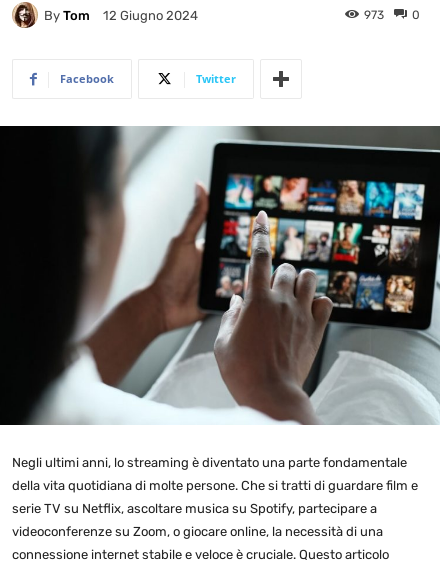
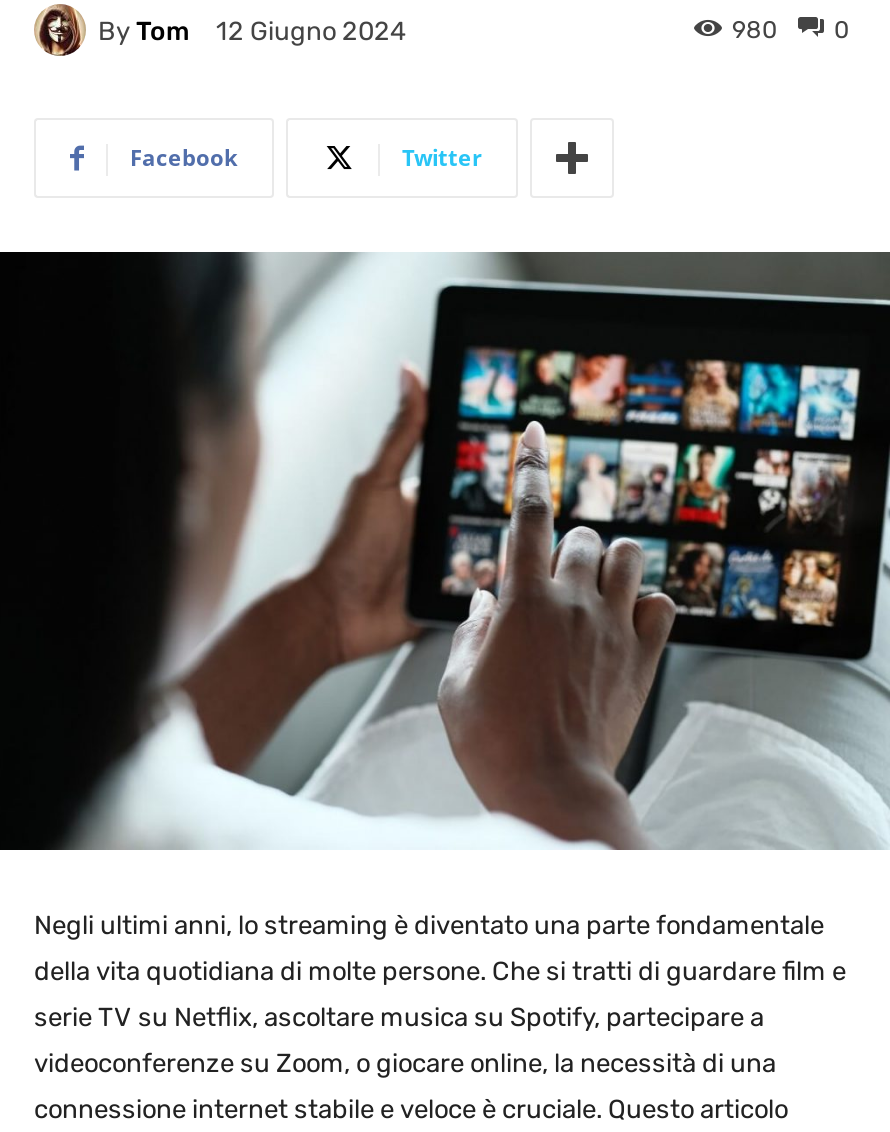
[364,8,384,22] 973 -> [732,16,778,44] 980

